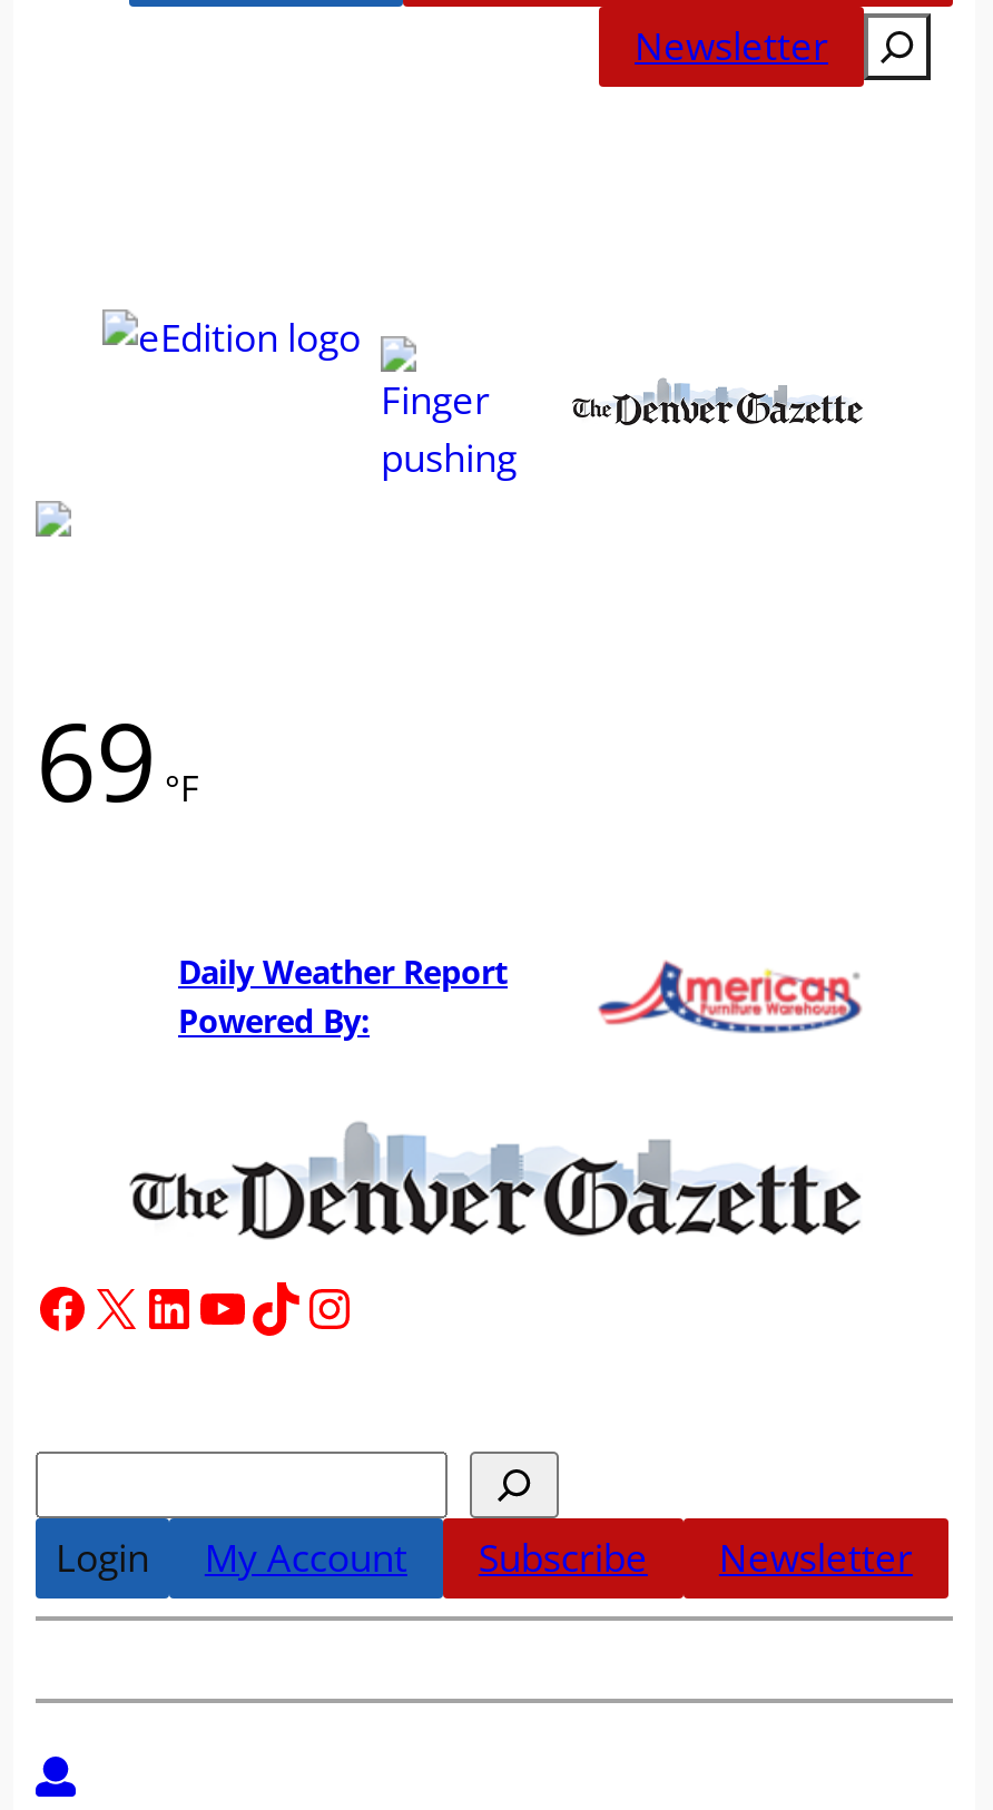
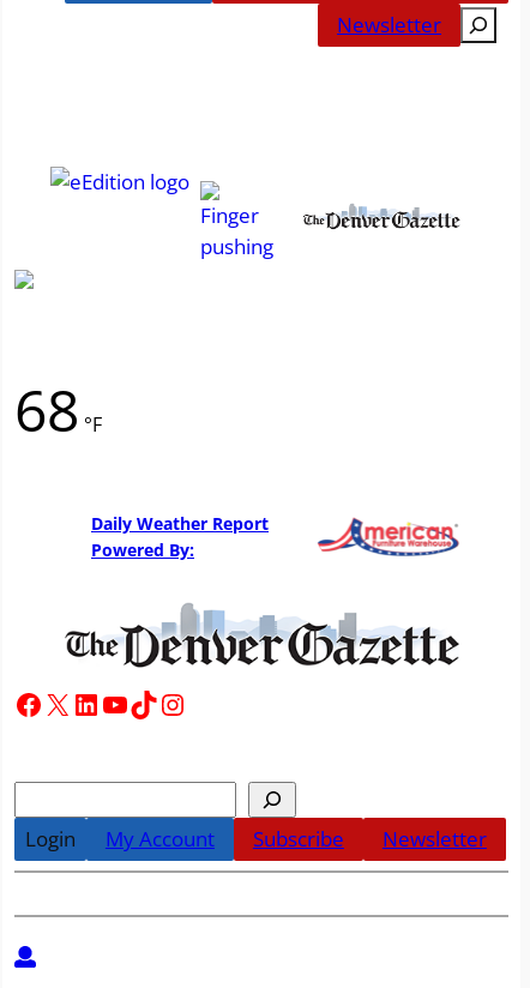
[36,688,198,832] 69 °F -> [14,370,102,448] 68 °F

